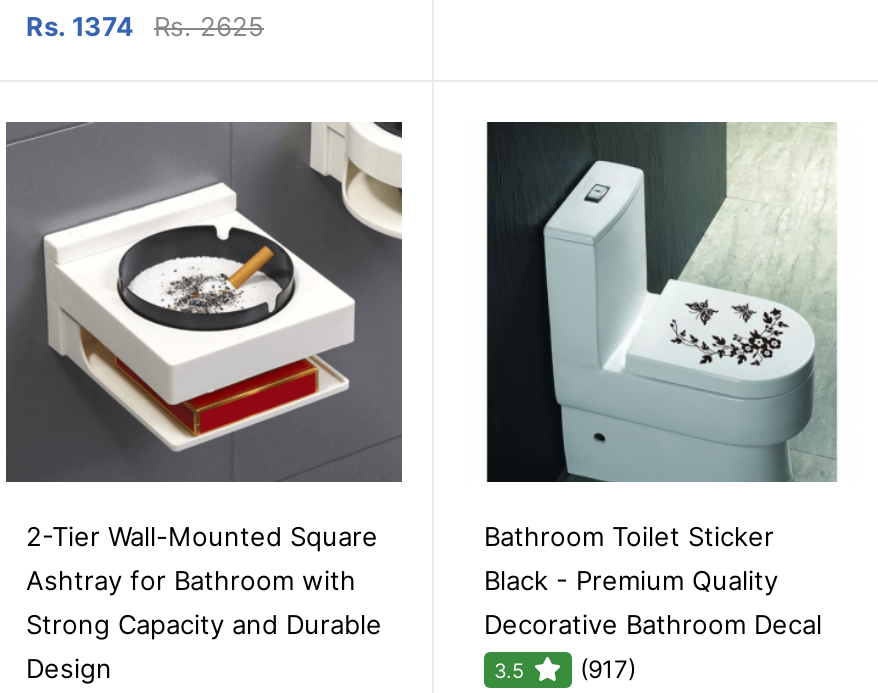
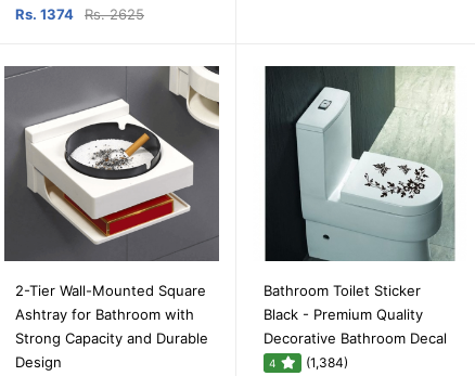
[494,658,524,682] 3.5 -> [269,356,275,369] 4
[580,654,636,684] (917) -> [306,354,348,371] (1,384)

